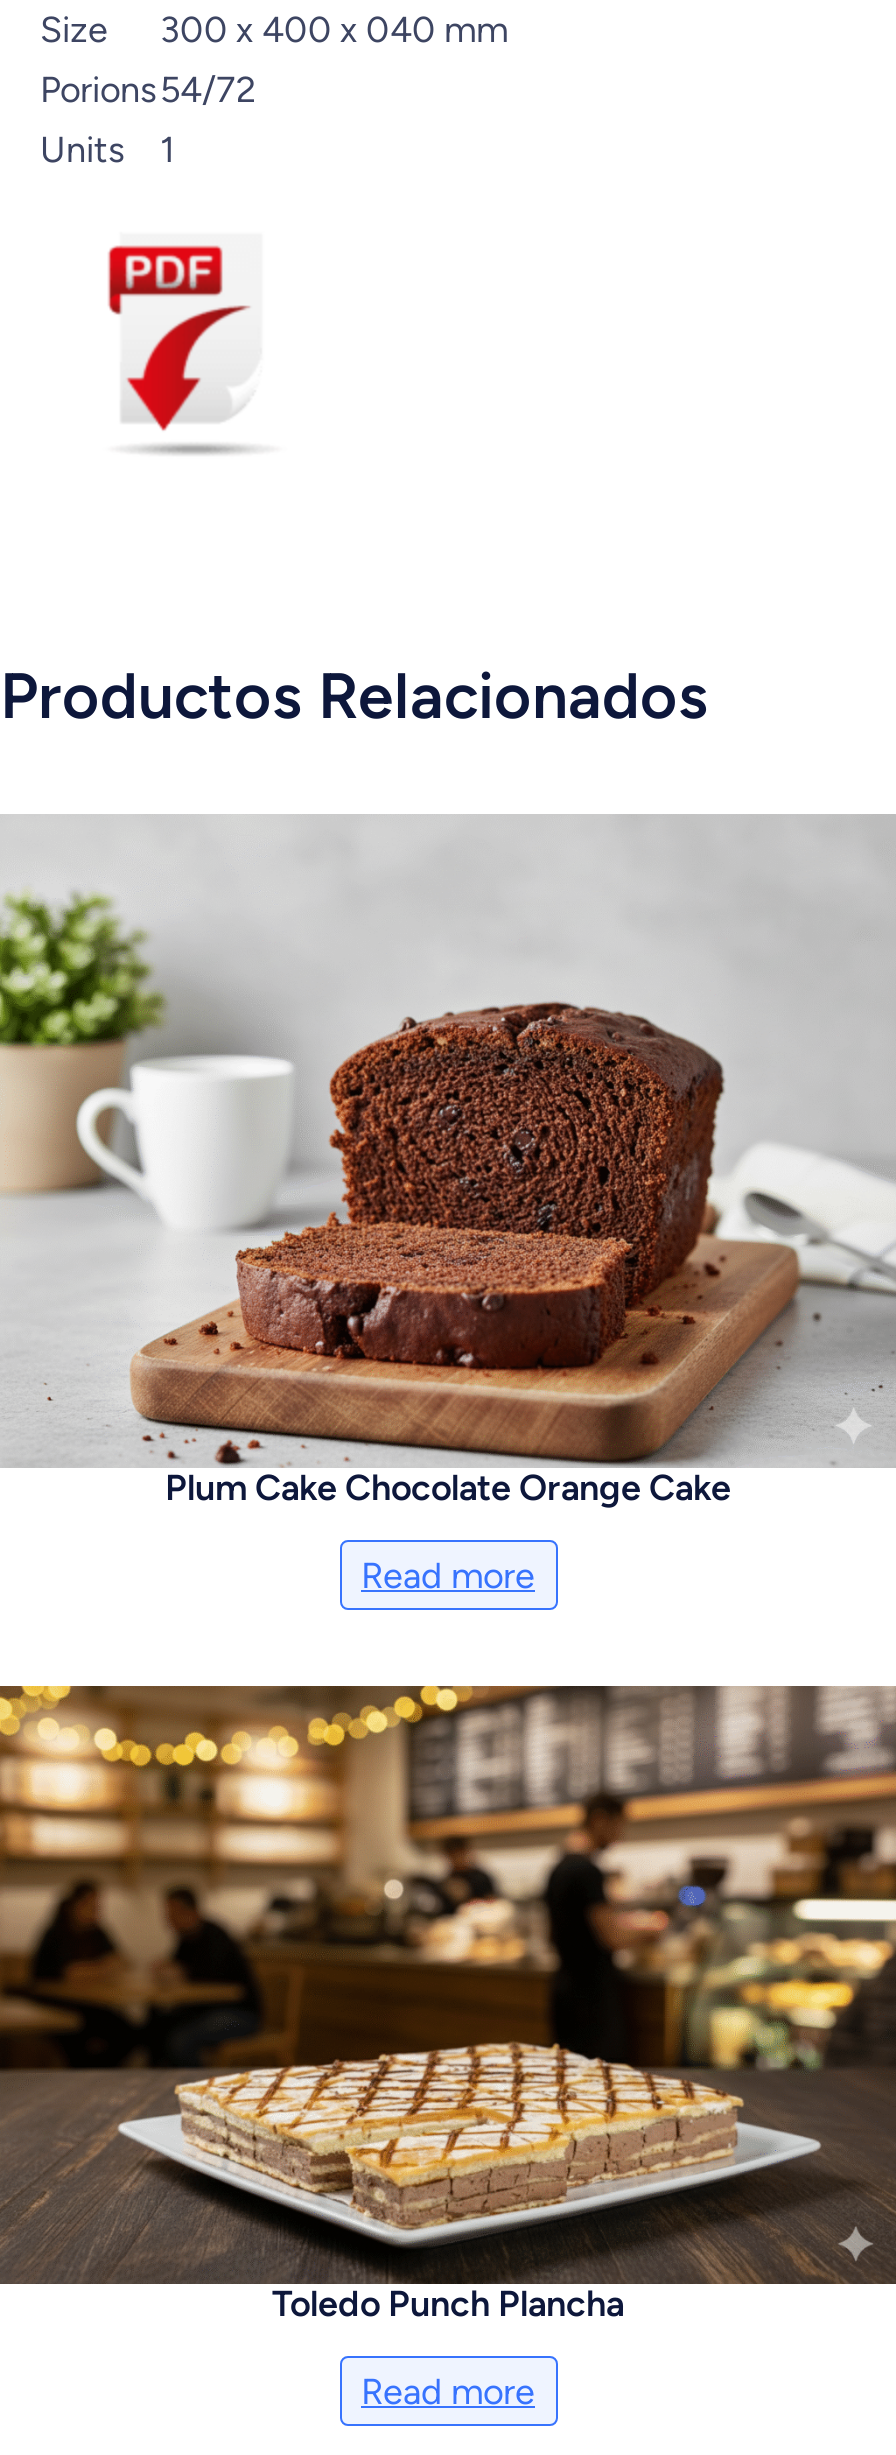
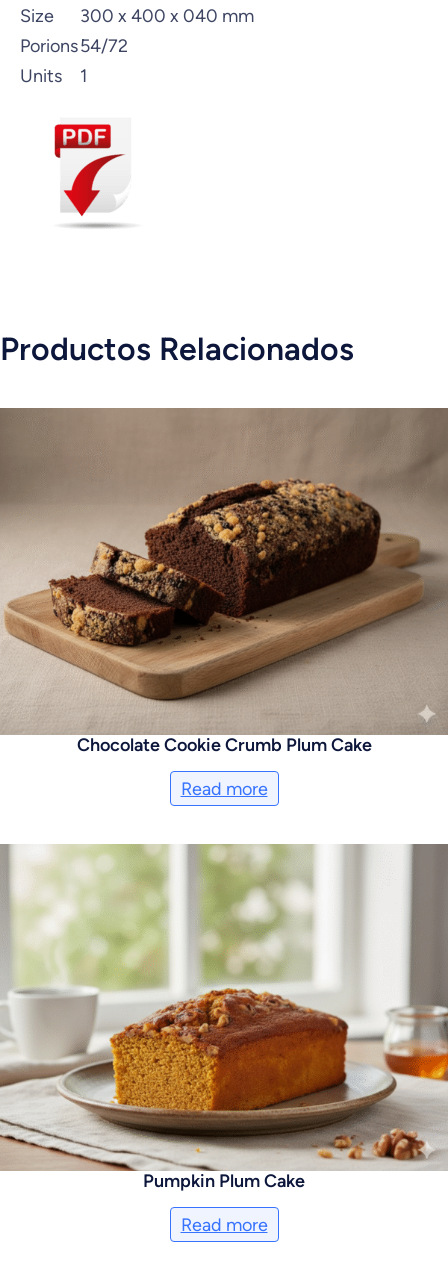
[6,816,890,1510] [image] | Plum Cake Chocolate Orange Cake -> [3,408,445,756] [image] | Chocolate Cookie Crumb Plum Cake
[6,1684,890,2326] [image] | Toledo Punch Plancha -> [3,844,445,1192] [image] | Pumpkin Plum Cake

